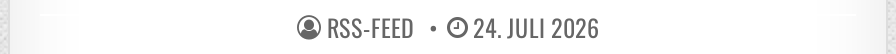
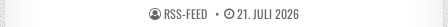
[327,10,599,44] RSS-FEED 24. JULI 2026 -> [164,5,299,22] RSS-FEED 21. JULI 2026

